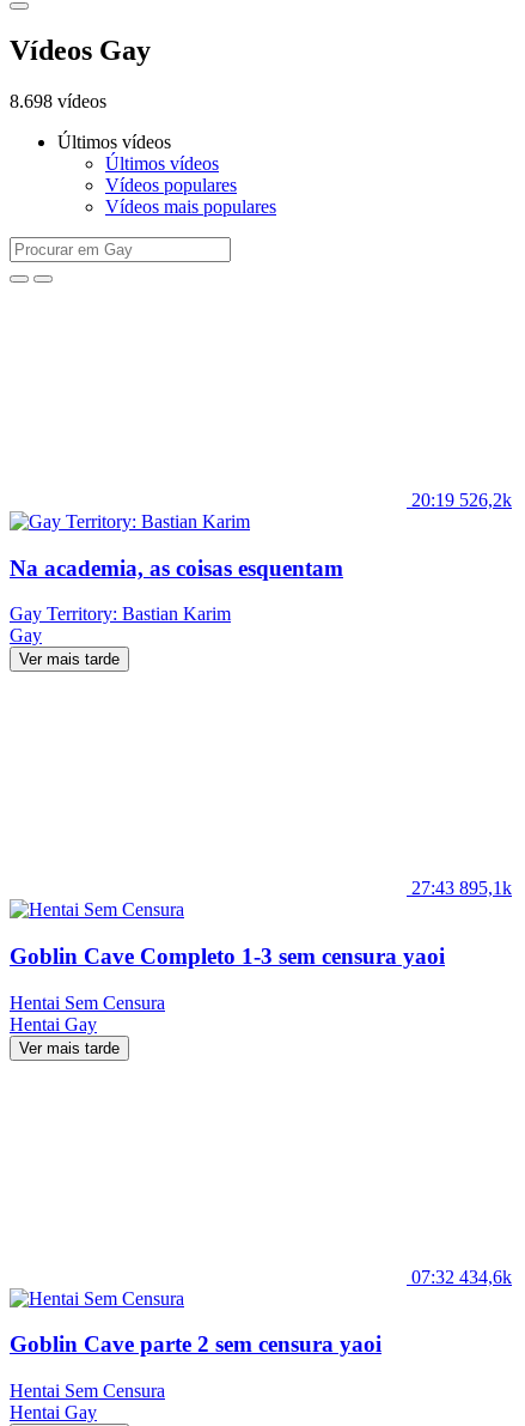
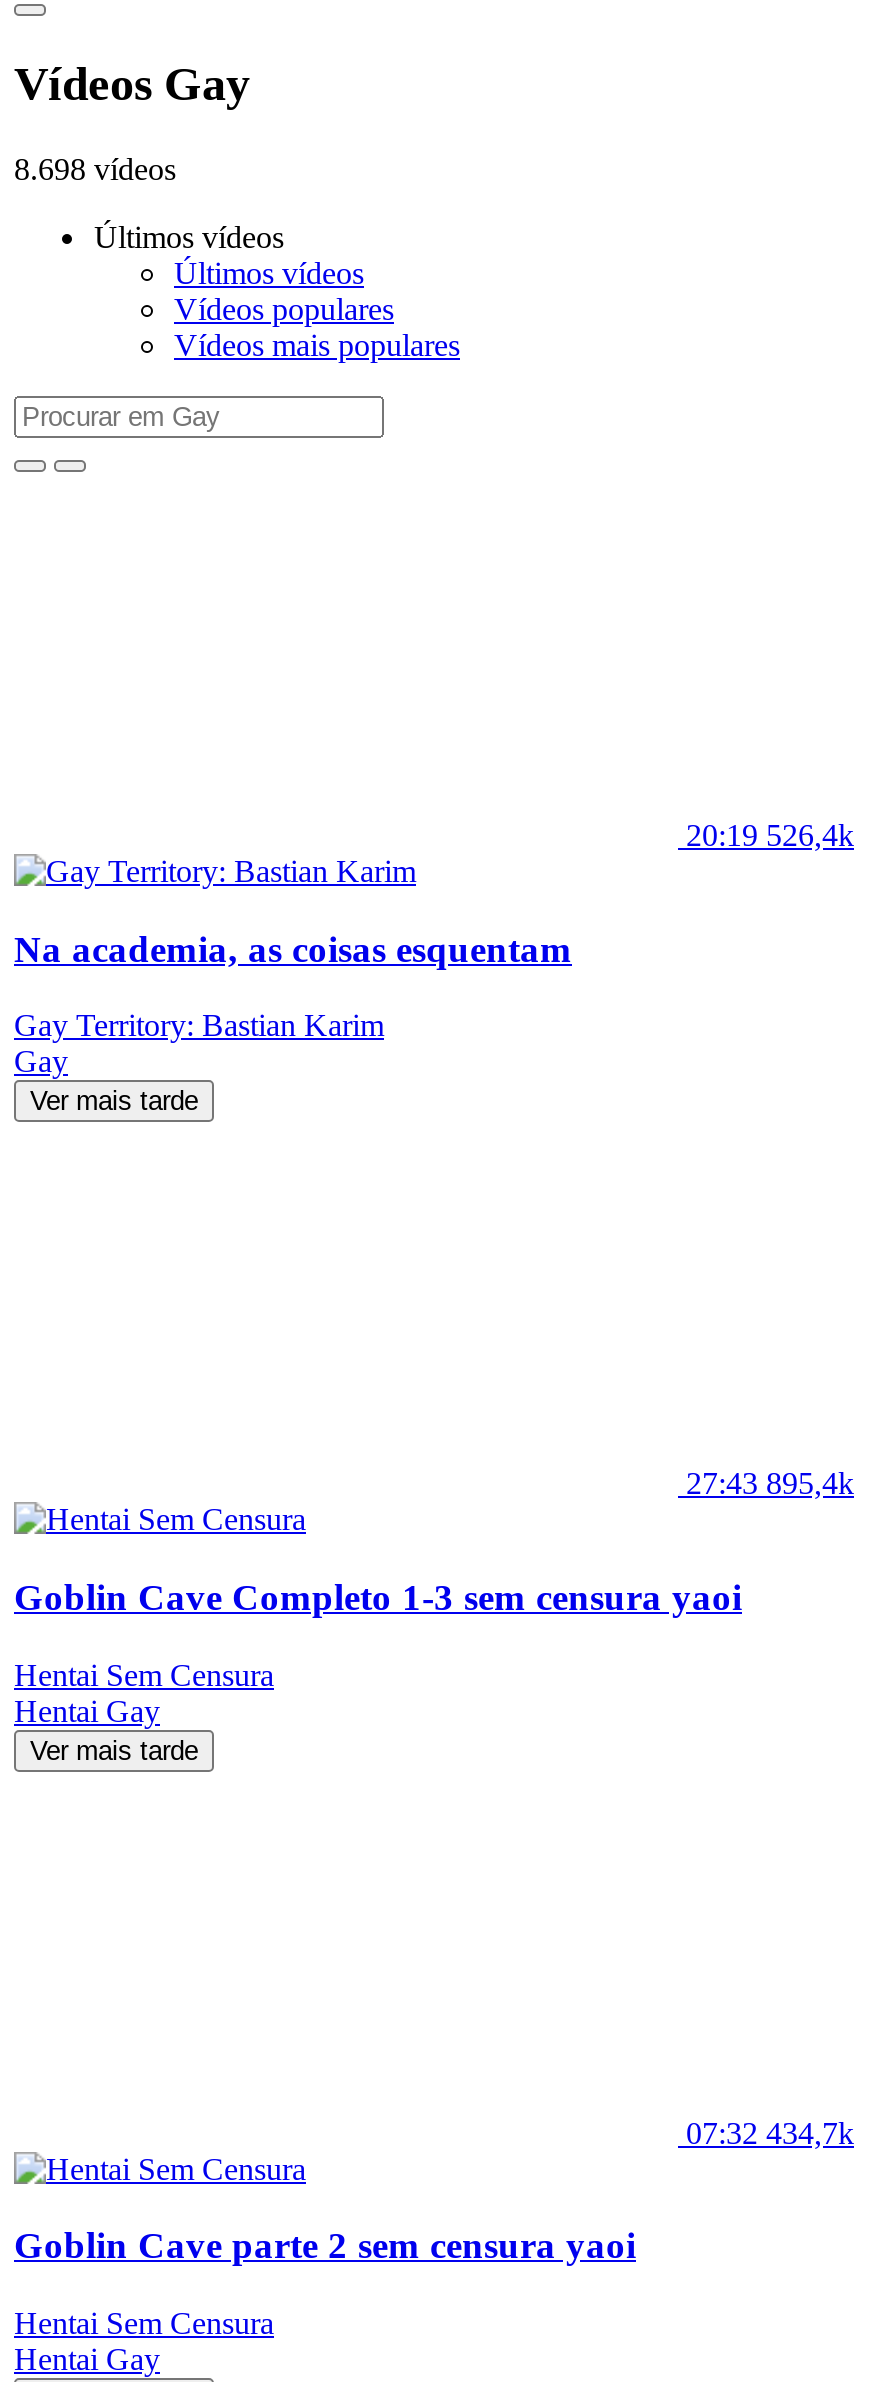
[411,489,512,510] 20:19 526,2k -> [686,818,854,852] 20:19 526,4k
[411,878,512,898] 27:43 895,1k -> [686,1466,854,1500] 27:43 895,4k
[411,1266,512,1287] 07:32 434,6k -> [686,2115,854,2149] 07:32 434,7k

